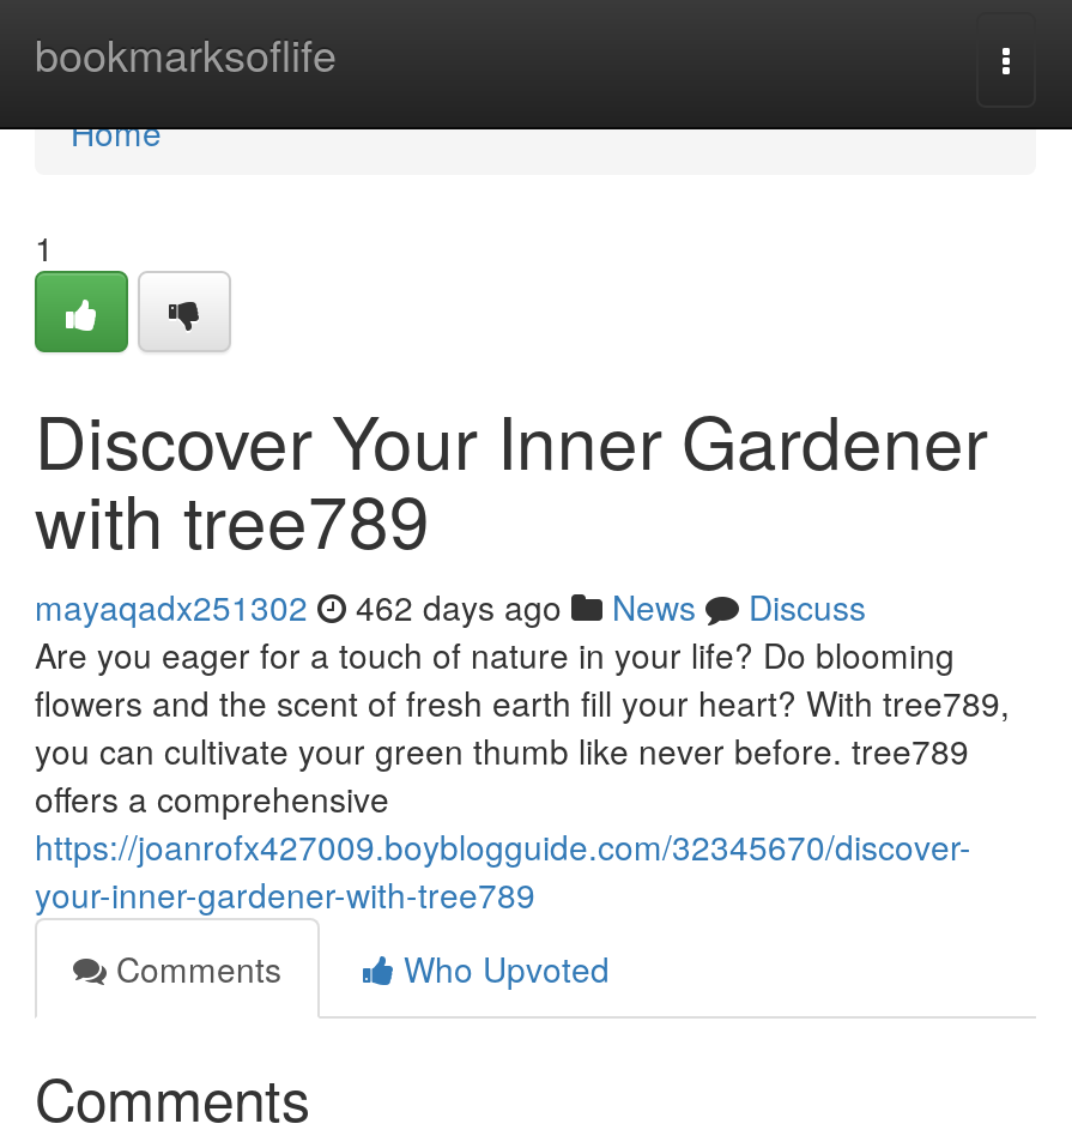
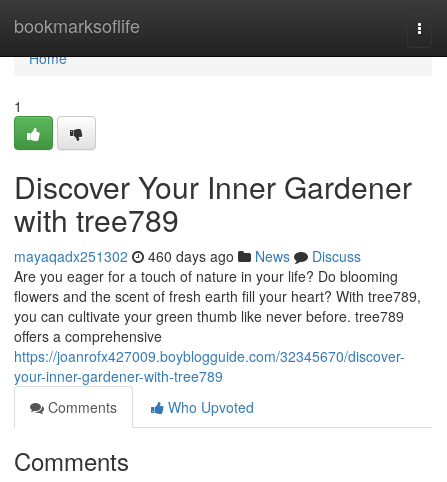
[35,582,866,630] mayaqadx251302 462 days ago News Discuss -> [14,246,361,266] mayaqadx251302 460 days ago News Discuss

